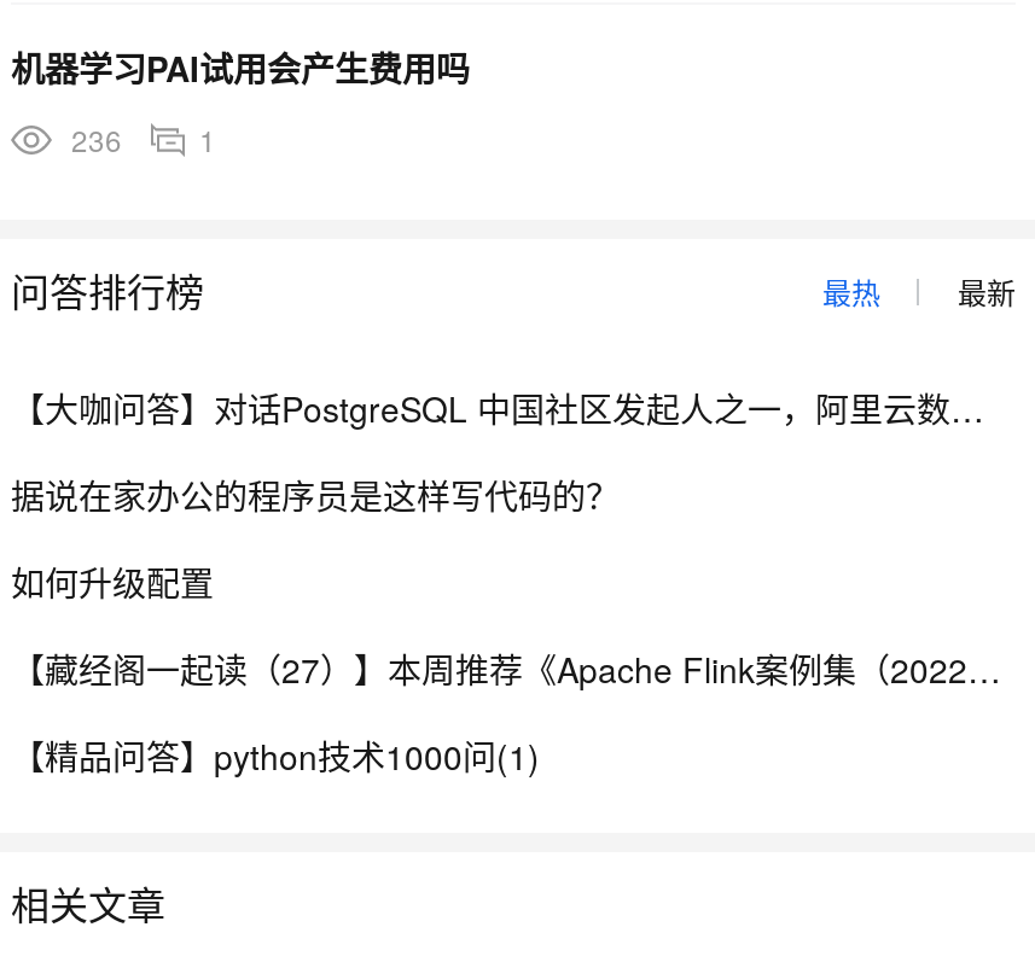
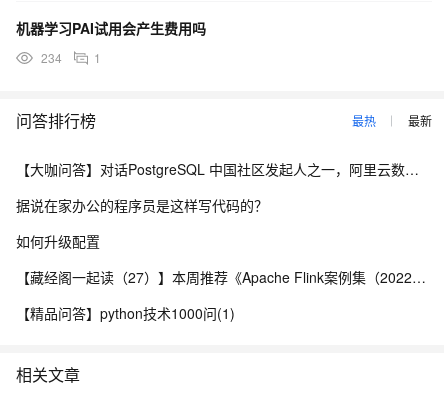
[71,118,216,159] 236 1 -> [41,49,101,66] 234 1

